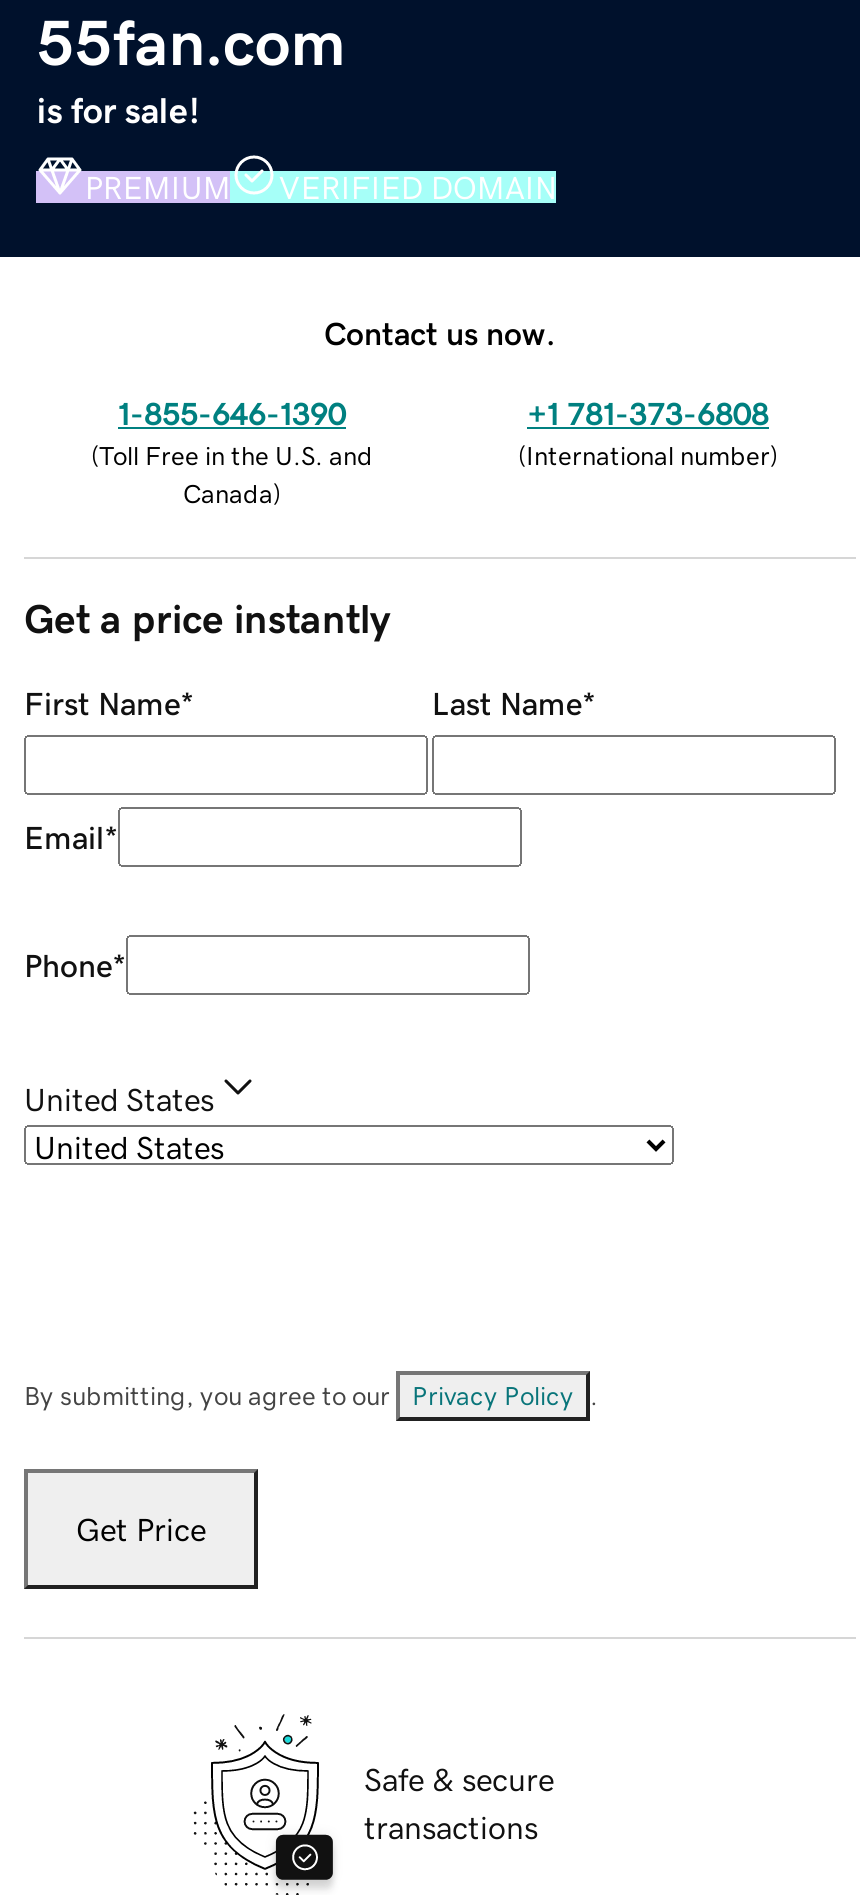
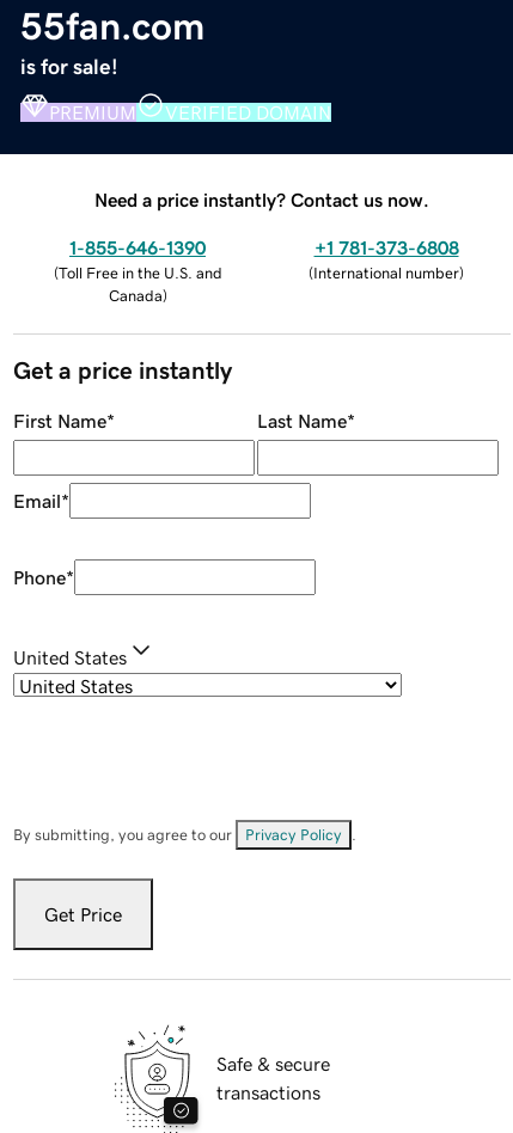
[324,316,556,348] Contact us now. -> [94,190,429,209] Need a price instantly? Contact us now.

